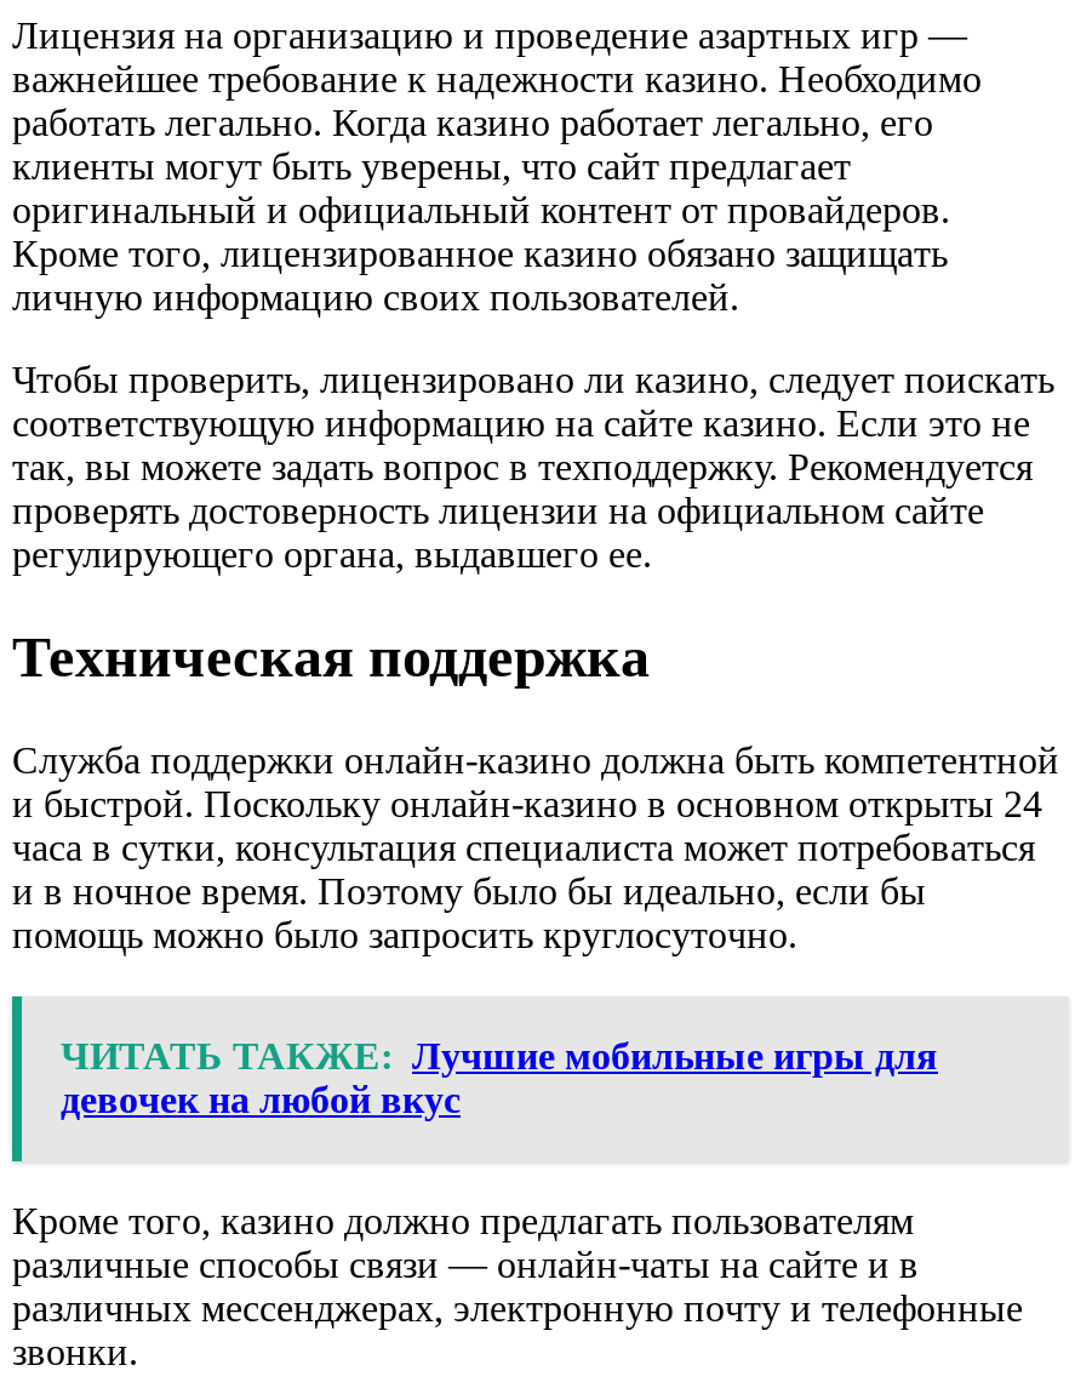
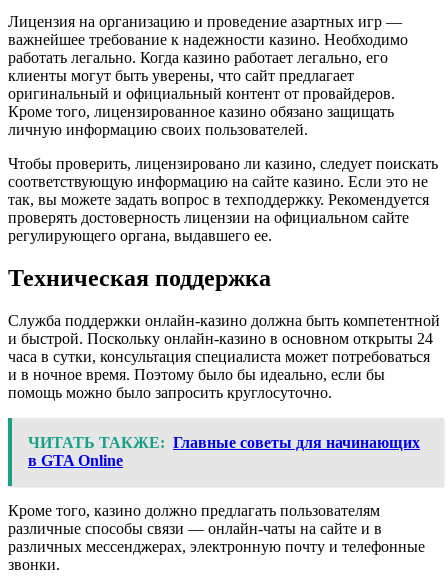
[61,1036,938,1121] ЧИТАТЬ ТАКЖЕ: Лучшие мобильные игры для | девочек на любой вкус -> [28,434,420,469] ЧИТАТЬ ТАКЖЕ: Главные советы для начинающих | в GTA Online

